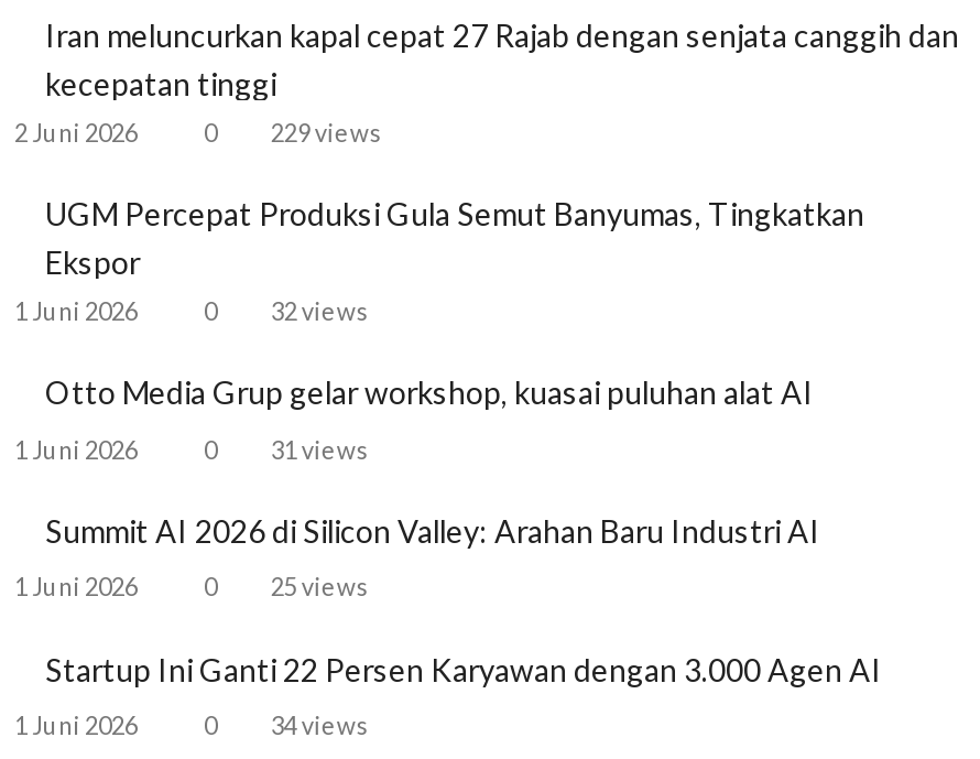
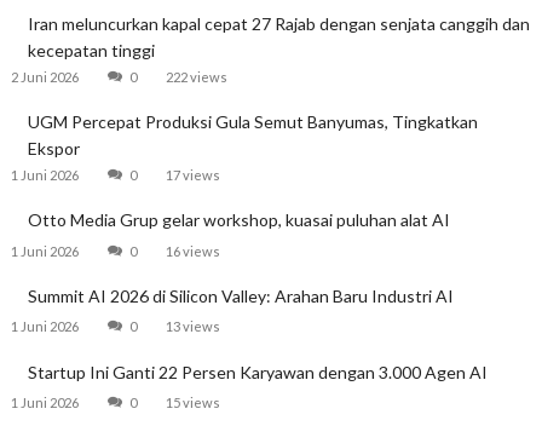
[203,118,383,147] 0 229 views -> [129,69,228,85] 0 222 views
[203,296,370,325] 0 32 views -> [129,167,221,183] 0 17 views
[203,434,370,463] 0 31 views -> [129,243,221,258] 0 16 views
[203,572,370,601] 0 25 views -> [129,319,221,334] 0 13 views
[203,711,370,739] 0 34 views -> [129,395,221,410] 0 15 views

